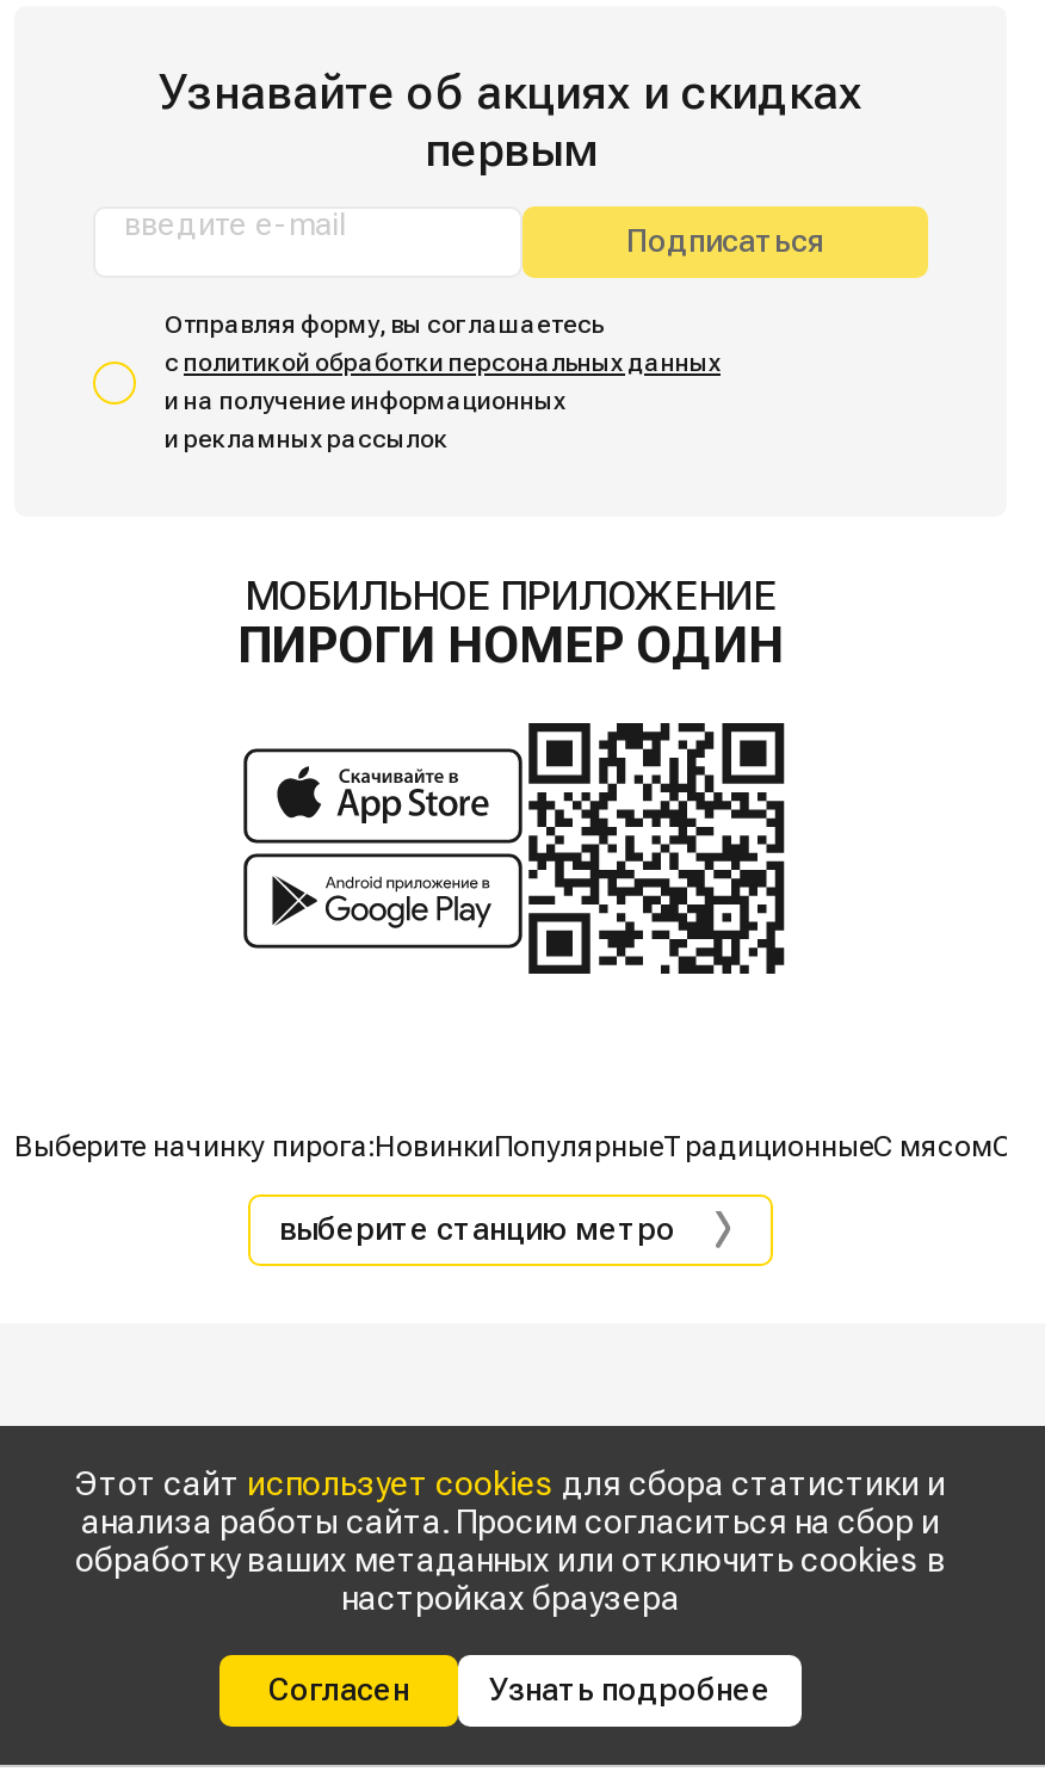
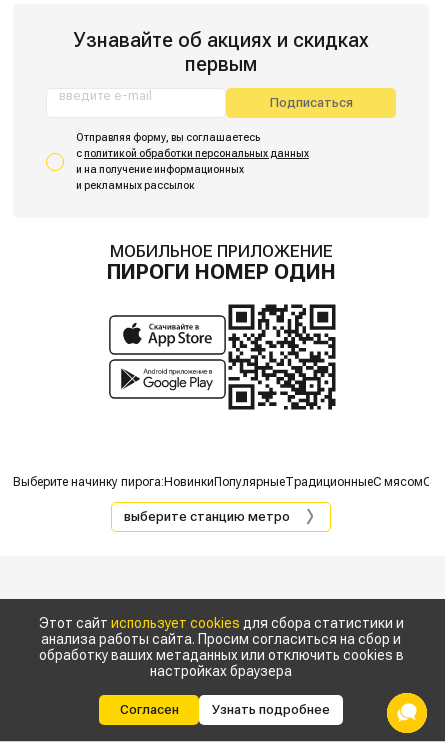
none -> [386,692,428,734] [image]

